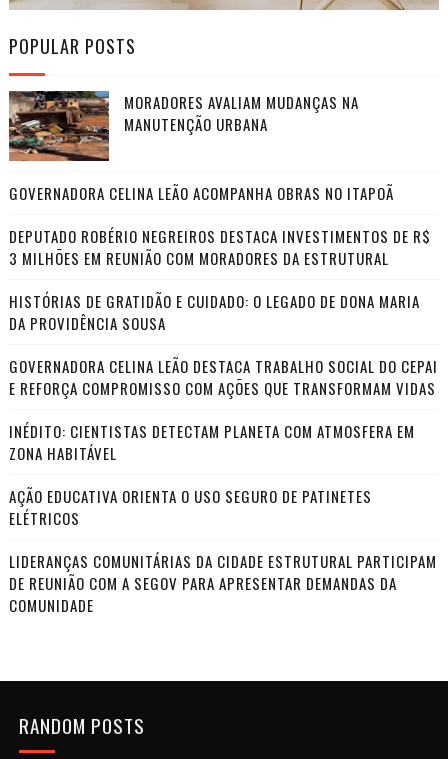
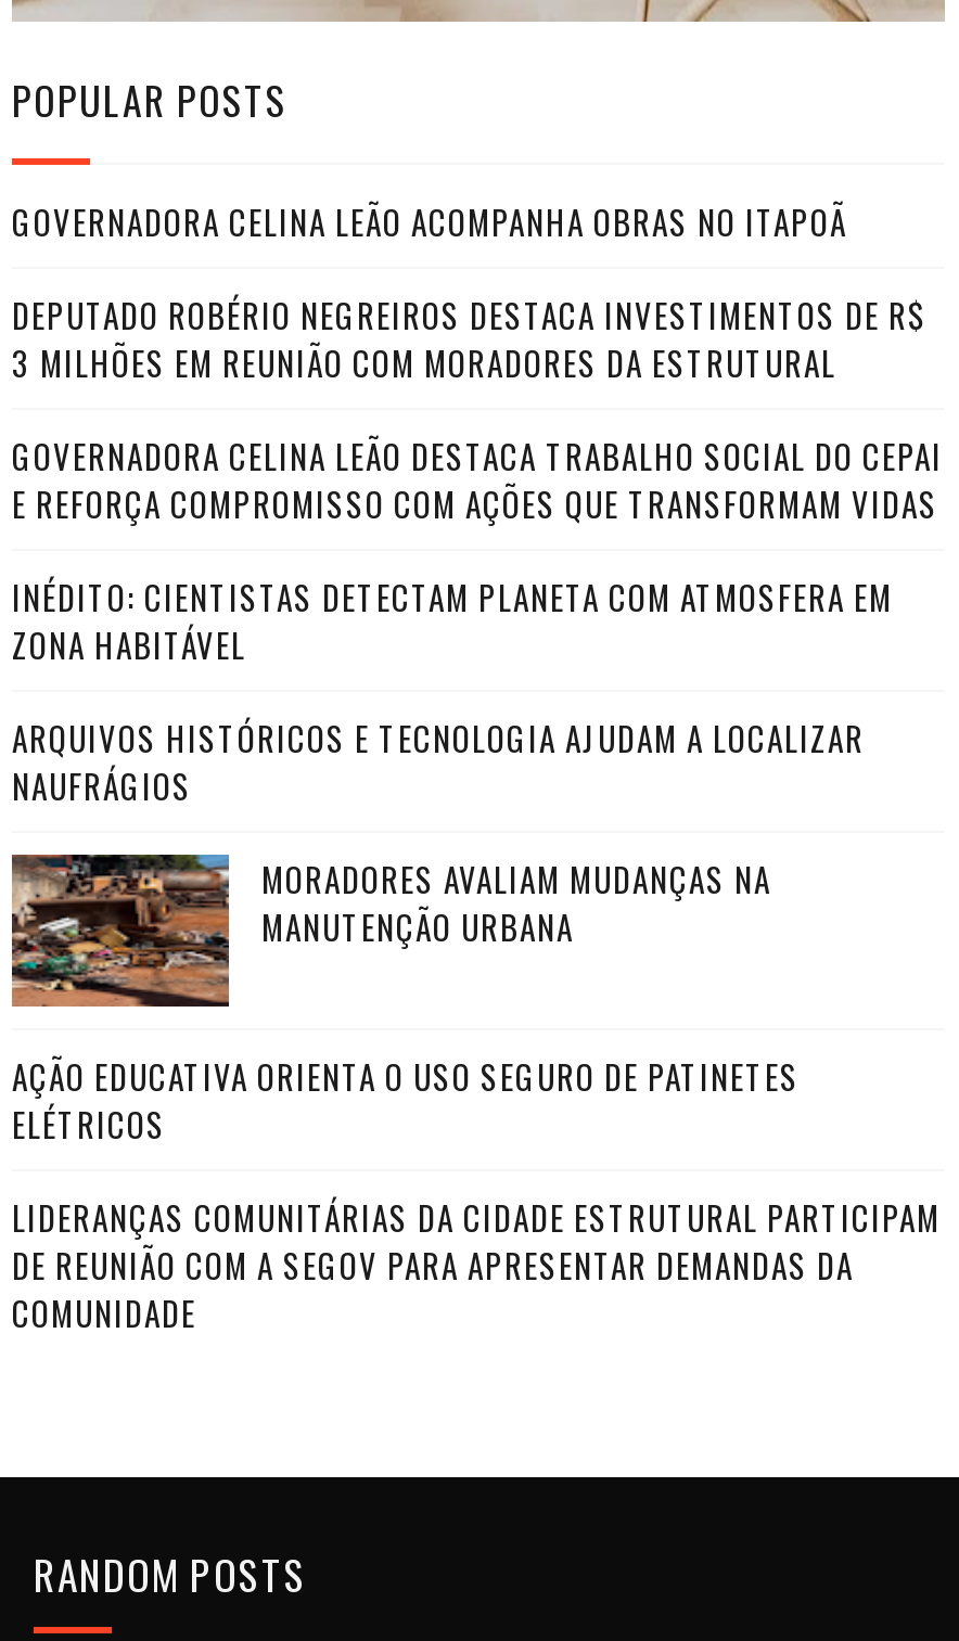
moved [8,90,359,162] -> [10,852,771,1009]: [image] | MORADORES AVALIAM MUDANÇAS NA | MANUTENÇÃO URBANA
moved [9,182,431,269] -> [12,197,928,386]: GOVERNADORA CELINA LEÃO ACOMPANHA OBRAS NO ITAPOÃ | DEPUTADO ROBÉRIO NEGREIROS DESTACA INVESTIMENTOS DE R$ | 3 MILHÕES EM REUNIÃO COM MORADORES DA ESTRUTURAL
[9,290,420,334] HISTÓRIAS DE GRATIDÃO E CUIDADO: O LEGADO DE DONA MARIA | DA PROVIDÊNCIA SOUSA -> none
moved [9,355,438,464] -> [12,432,943,668]: GOVERNADORA CELINA LEÃO DESTACA TRABALHO SOCIAL DO CEPAI | E REFORÇA COMPROMISSO COM AÇÕES QUE TRANSFORMAM VIDAS | INÉDITO: CIENTISTAS DETECTAM PLANETA COM ATMOSFERA EM | ZONA HABITÁVEL
none -> [12,714,865,809] ARQUIVOS HISTÓRICOS E TECNOLOGIA AJUDAM A LOCALIZAR | NAUFRÁGIOS

